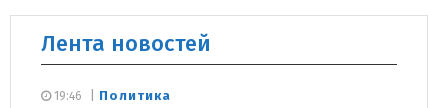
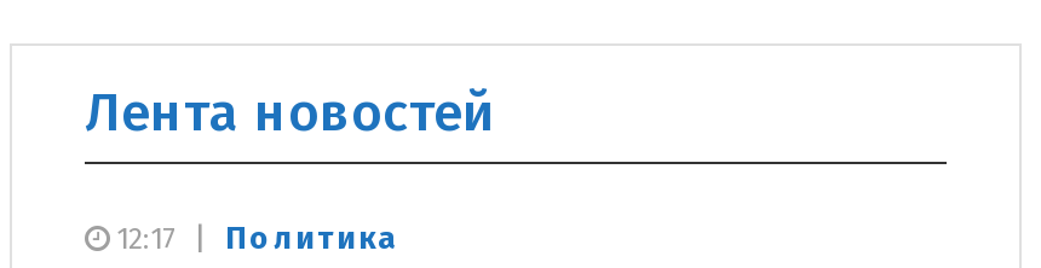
[51,88,171,103] 19:46 Политика -> [109,219,399,256] 12:17 Политика

